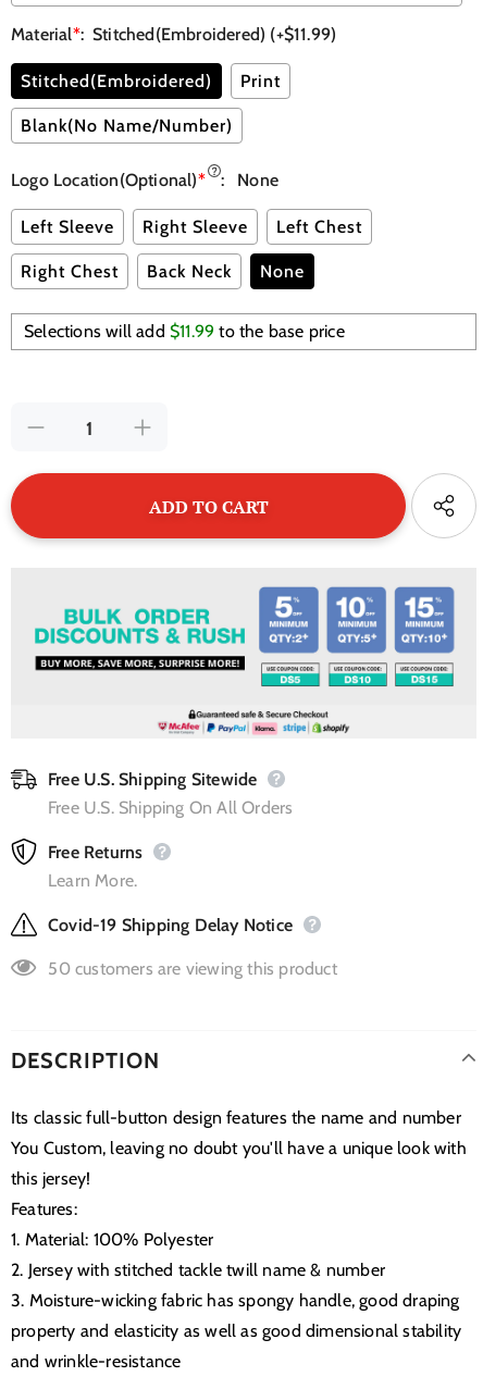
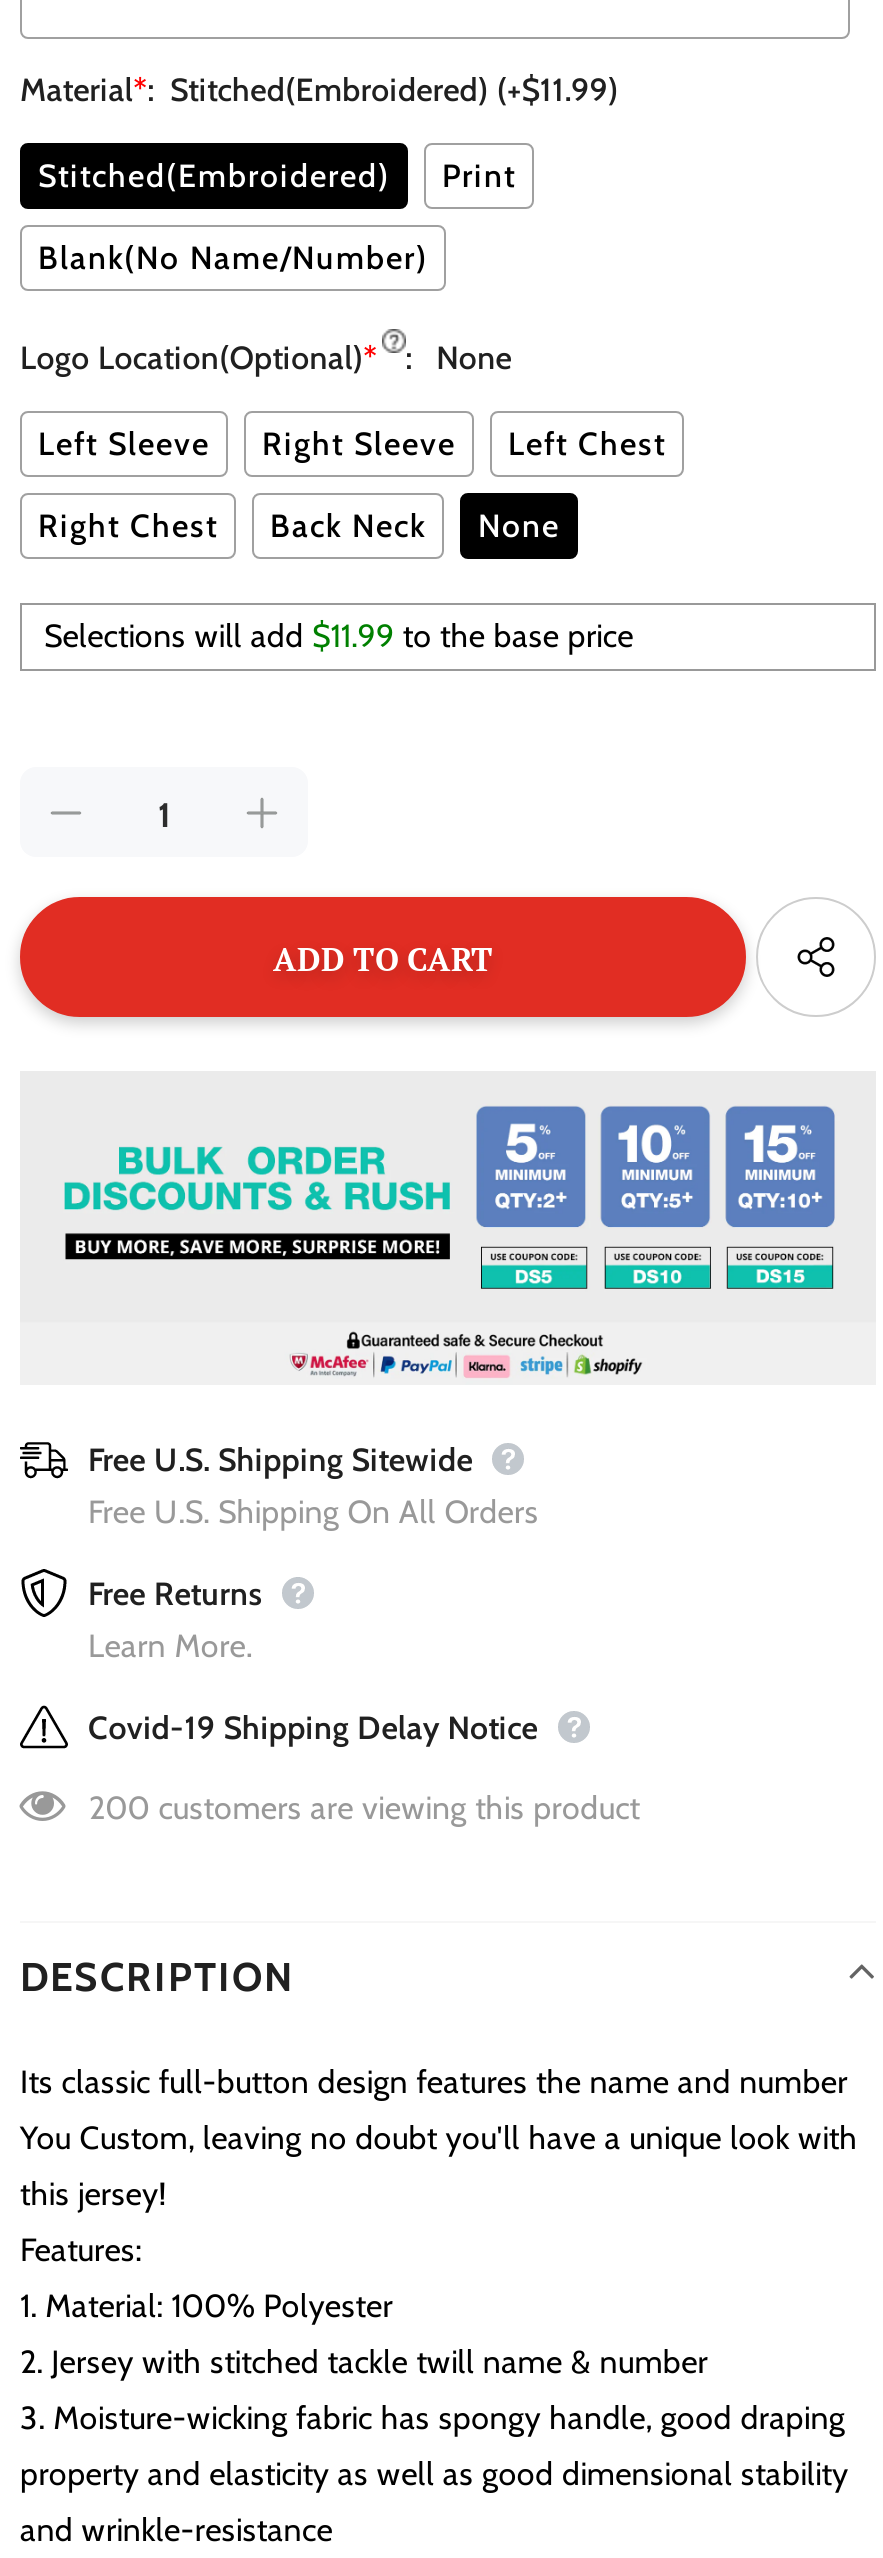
[48,958,337,979] 50 customers are viewing this product -> [89,1788,640,1826] 200 customers are viewing this product

